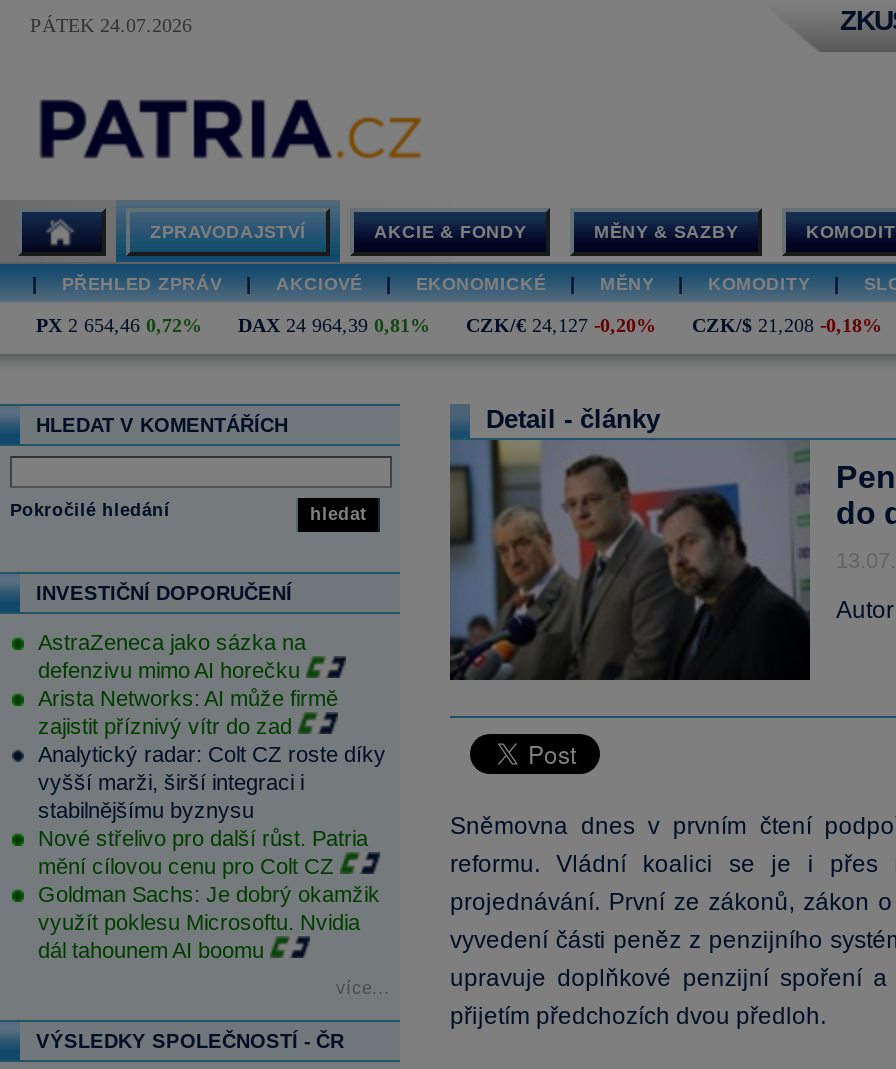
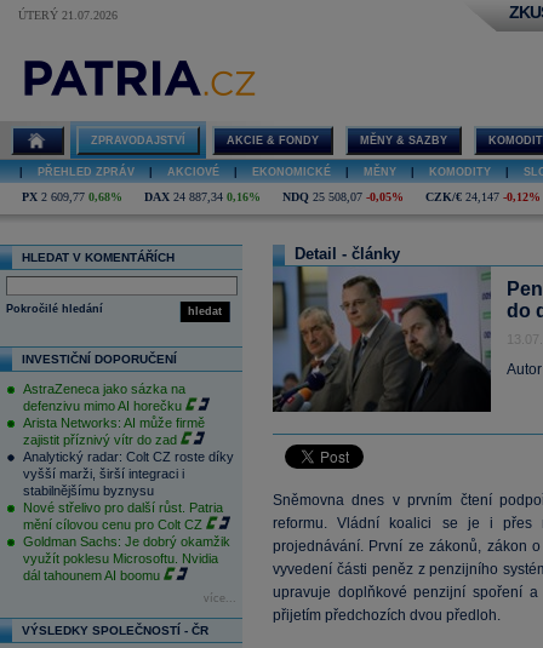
[30,14,192,36] PÁTEK 24.07.2026 -> [18,8,118,22] ÚTERÝ 21.07.2026
[36,314,882,336] PX 2 654,46 0,72% | DAX 24 964,39 0,81% | CZK/€ 24,127 -0,20% | CZK/$ 21,208 -0,18% -> [22,190,541,203] PX 2 609,77 0,68% | DAX 24 887,34 0,16% | NDQ 25 508,07 -0,05% | CZK/€ 24,147 -0,12%

